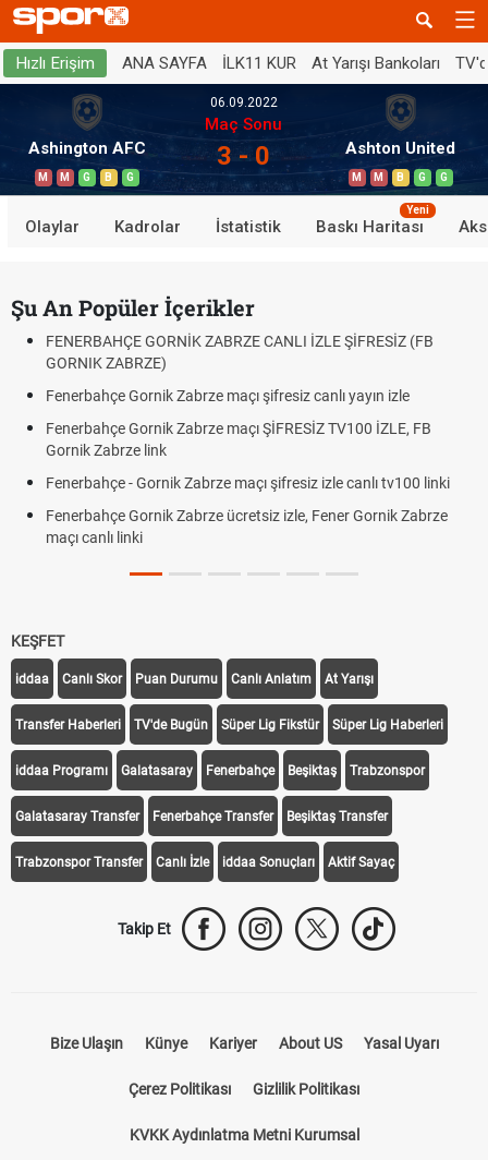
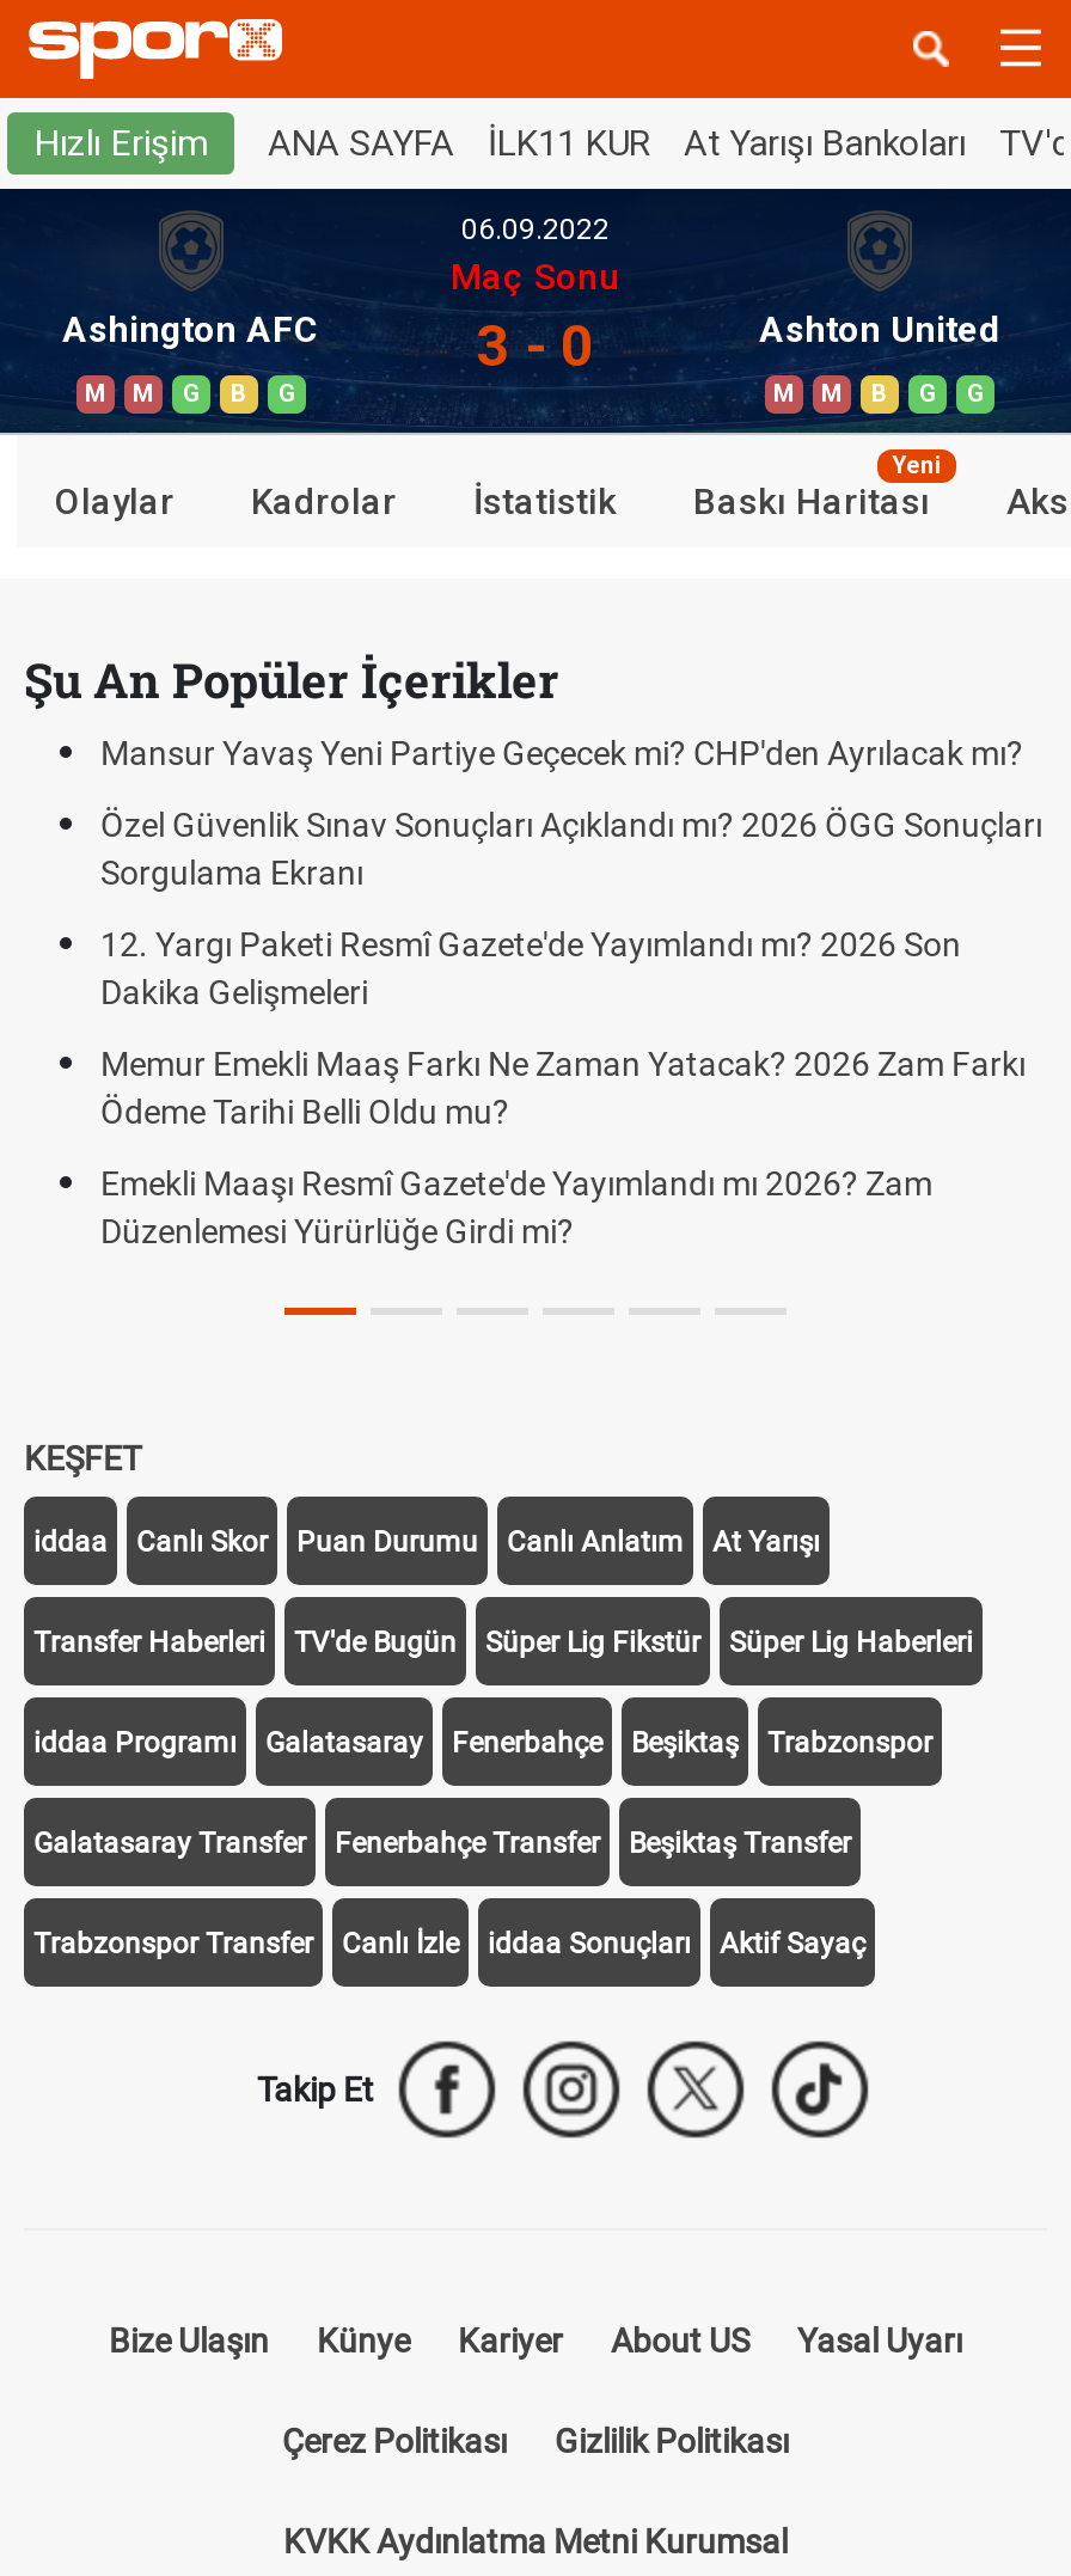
[46,333,434,372] FENERBAHÇE GORNİK ZABRZE CANLI İZLE ŞİFRESİZ (FB | GORNIK ZABRZE) -> [100,734,1023,772] Mansur Yavaş Yeni Partiye Geçecek mi? CHP'den Ayrılacak mı?
[46,387,410,404] Fenerbahçe Gornik Zabrze maçı şifresiz canlı yayın izle -> [100,806,1042,892] Özel Güvenlik Sınav Sonuçları Açıklandı mı? 2026 ÖGG Sonuçları | Sorgulama Ekranı
[46,420,431,459] Fenerbahçe Gornik Zabrze maçı ŞİFRESİZ TV100 İZLE, FB | Gornik Zabrze link -> [100,925,961,1011] 12. Yargı Paketi Resmî Gazete'de Yayımlandı mı? 2026 Son | Dakika Gelişmeleri
[46,474,450,492] Fenerbahçe - Gornik Zabrze maçı şifresiz izle canlı tv100 linki -> [100,1045,1026,1131] Memur Emekli Maaş Farkı Ne Zaman Yatacak? 2026 Zam Farkı | Ödeme Tarihi Belli Oldu mu?
[46,507,448,546] Fenerbahçe Gornik Zabrze ücretsiz izle, Fener Gornik Zabrze | maçı canlı linki -> [100,1164,932,1250] Emekli Maaşı Resmî Gazete'de Yayımlandı mı 2026? Zam | Düzenlemesi Yürürlüğe Girdi mi?

